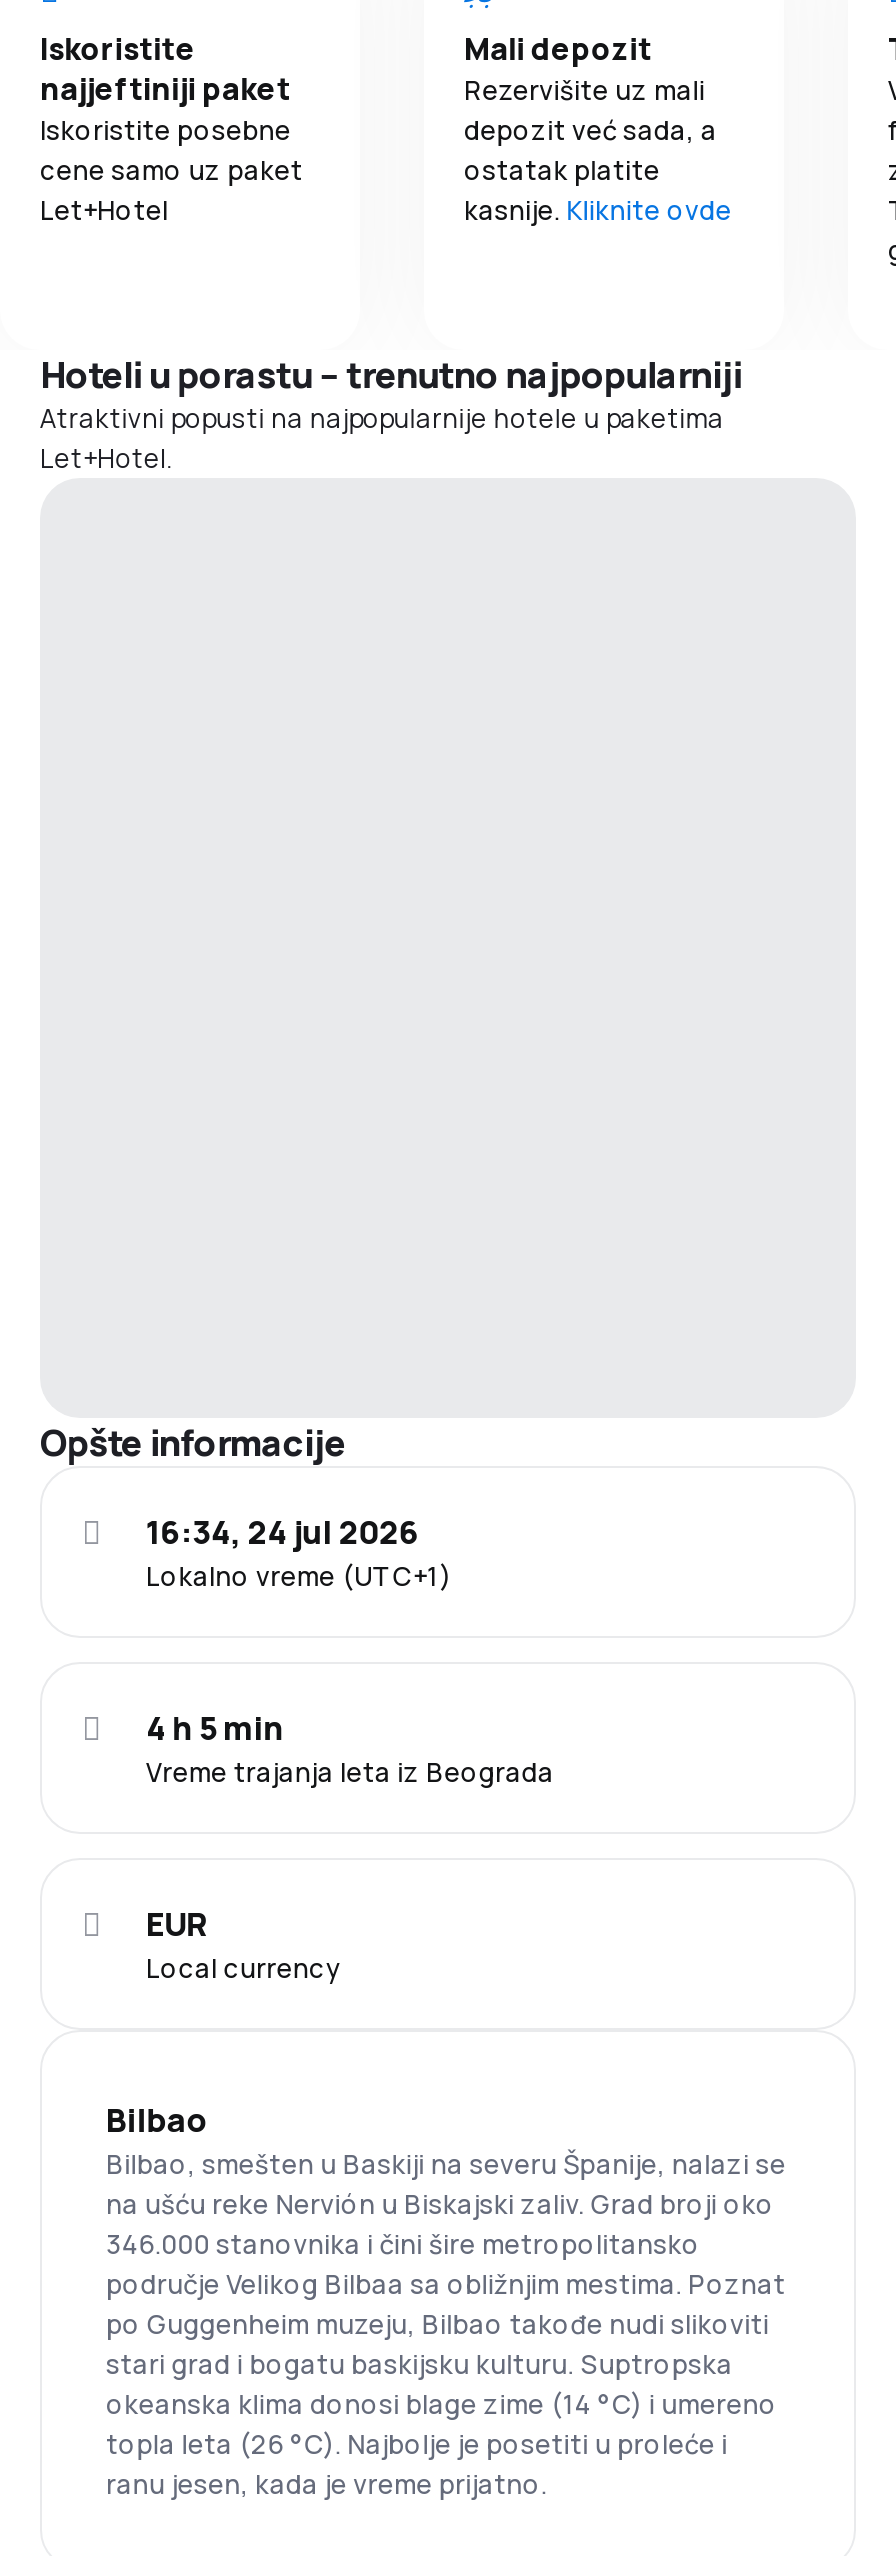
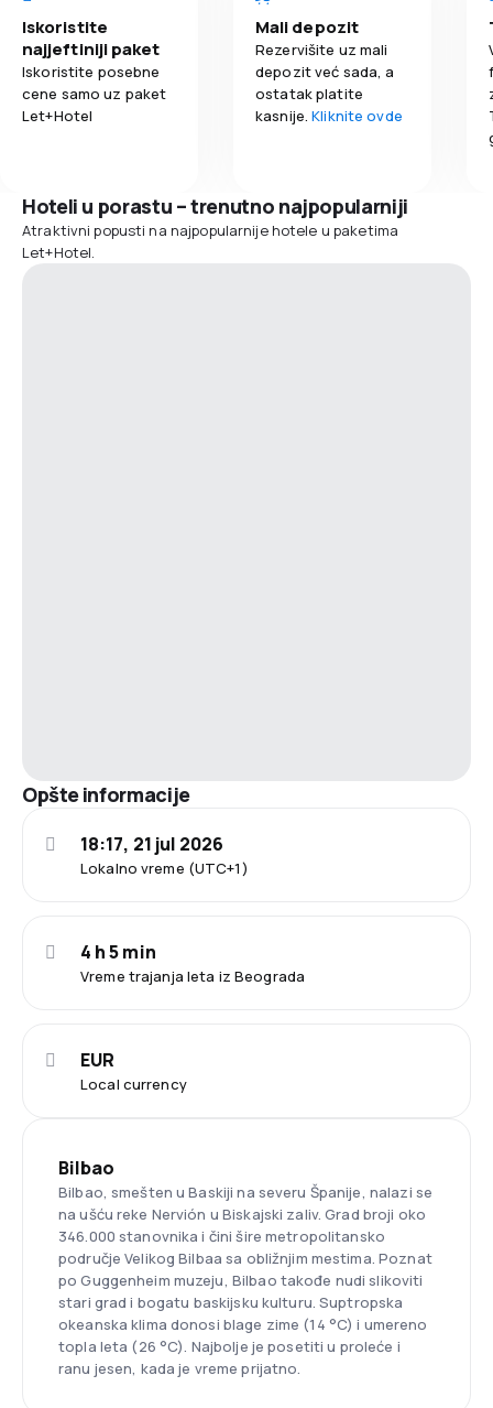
[146,1509,419,1553] 16:34, 24 jul 2026 -> [80,831,224,856] 18:17, 21 jul 2026

